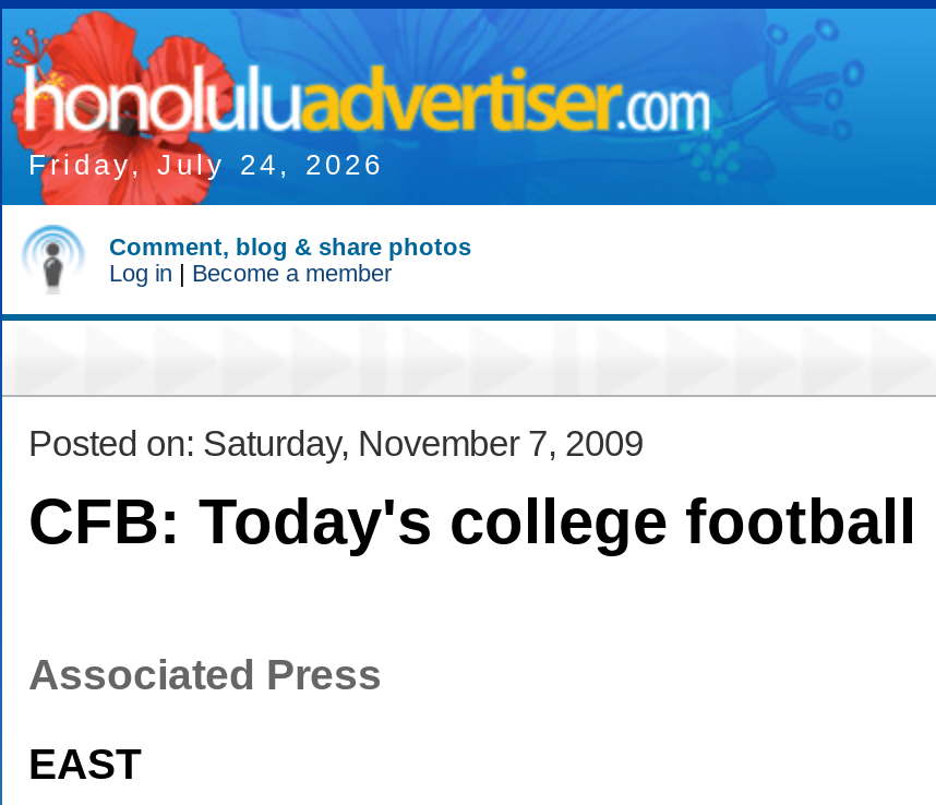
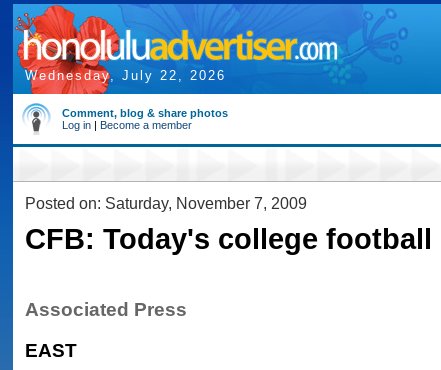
[28,148,384,181] Friday, July 24, 2026 -> [25,68,226,83] Wednesday, July 22, 2026

